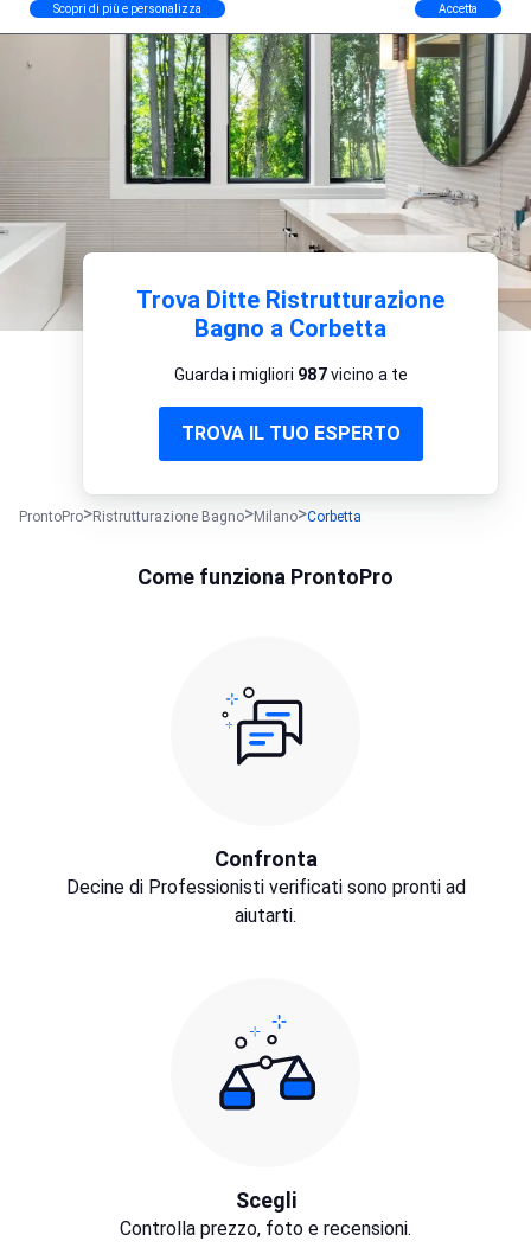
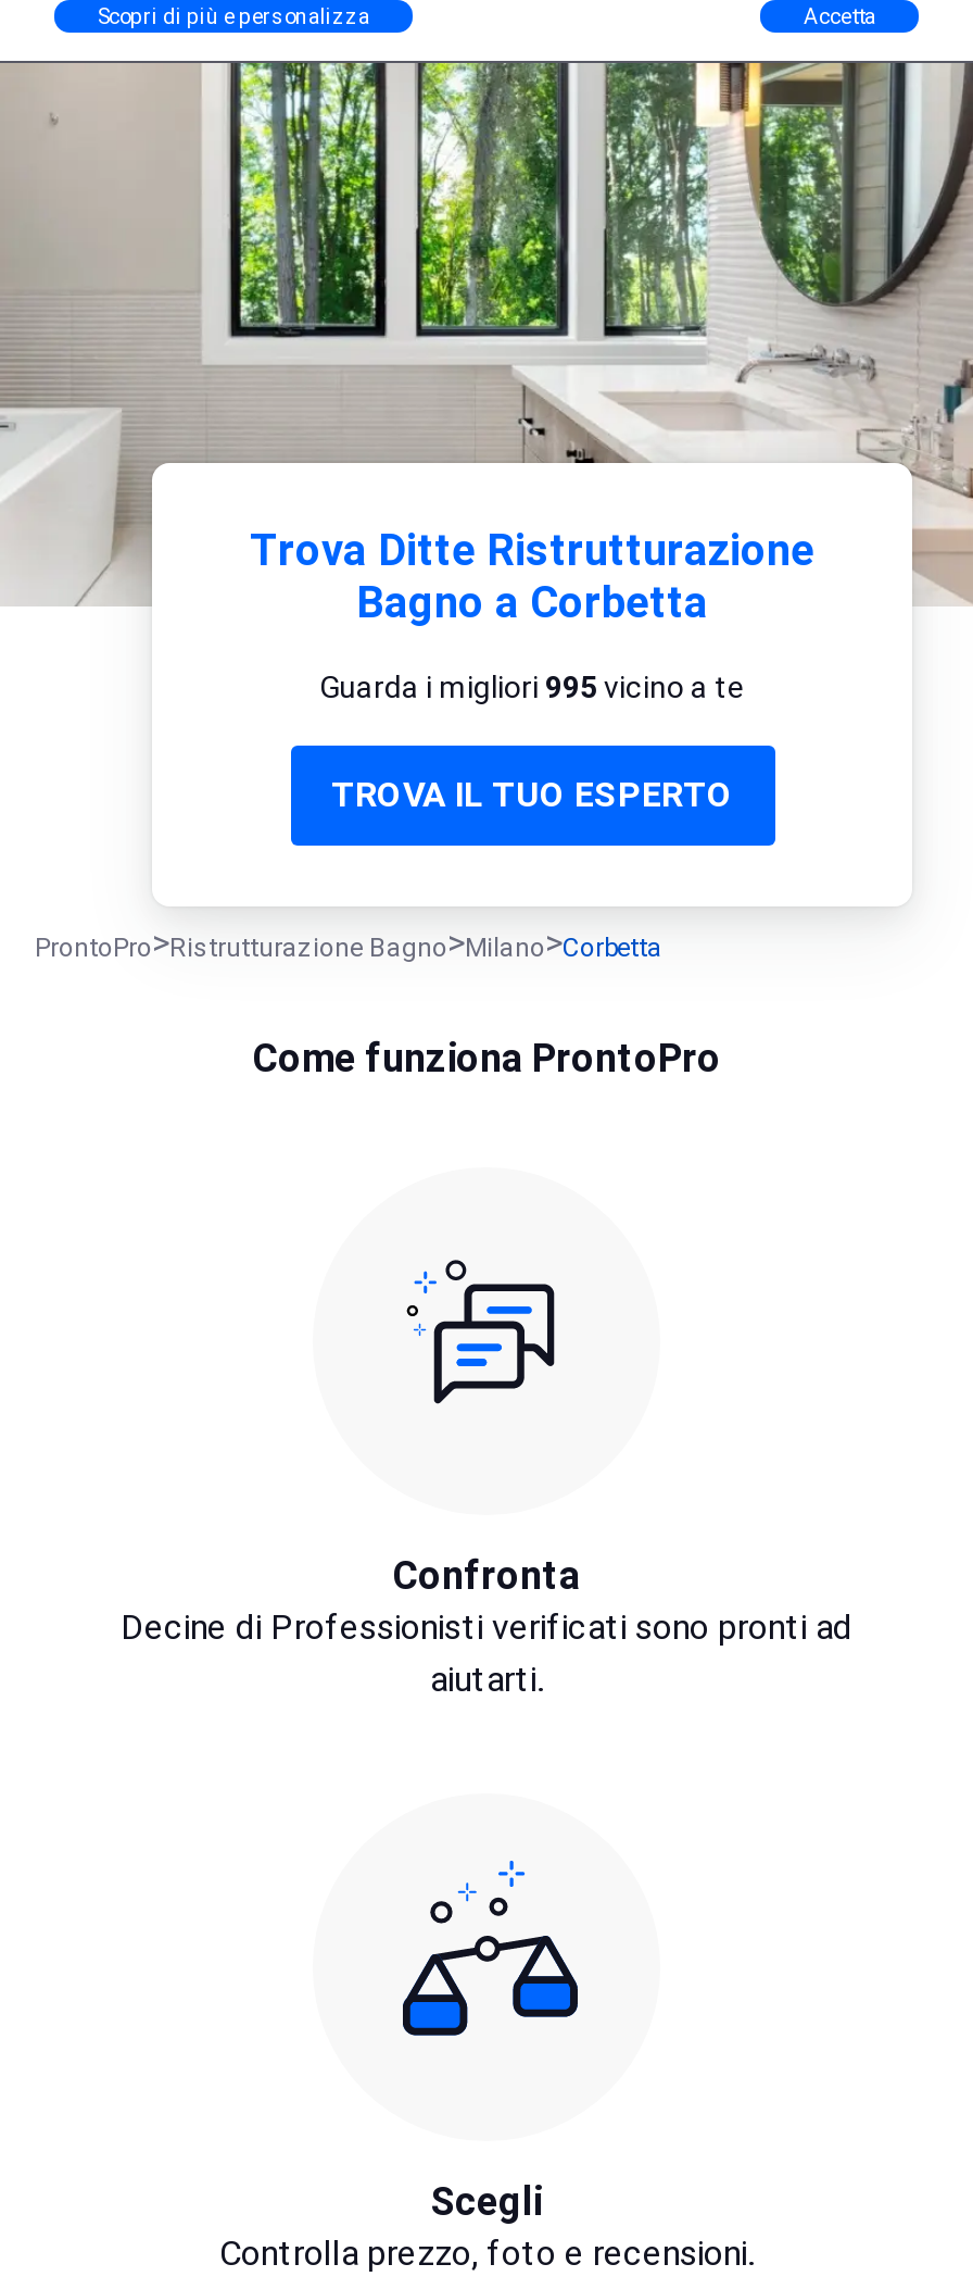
[174,365,407,384] Guarda i migliori 987 vicino a te -> [319,669,745,704] Guarda i migliori 995 vicino a te

